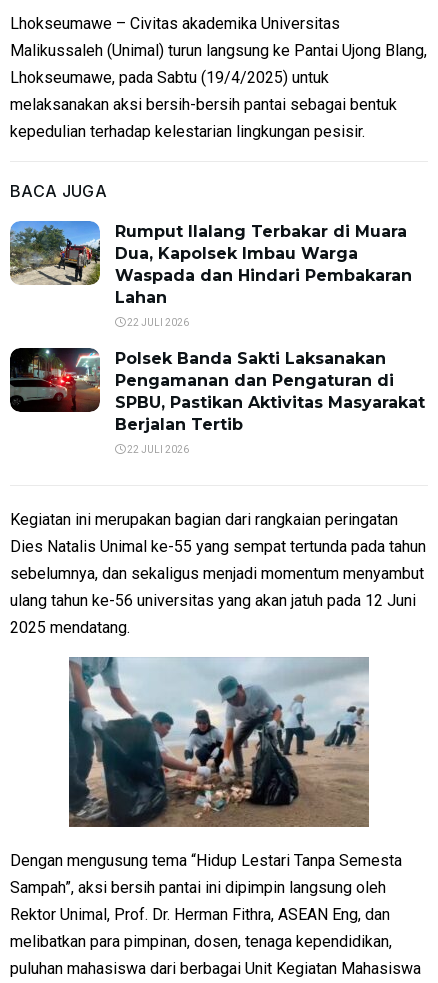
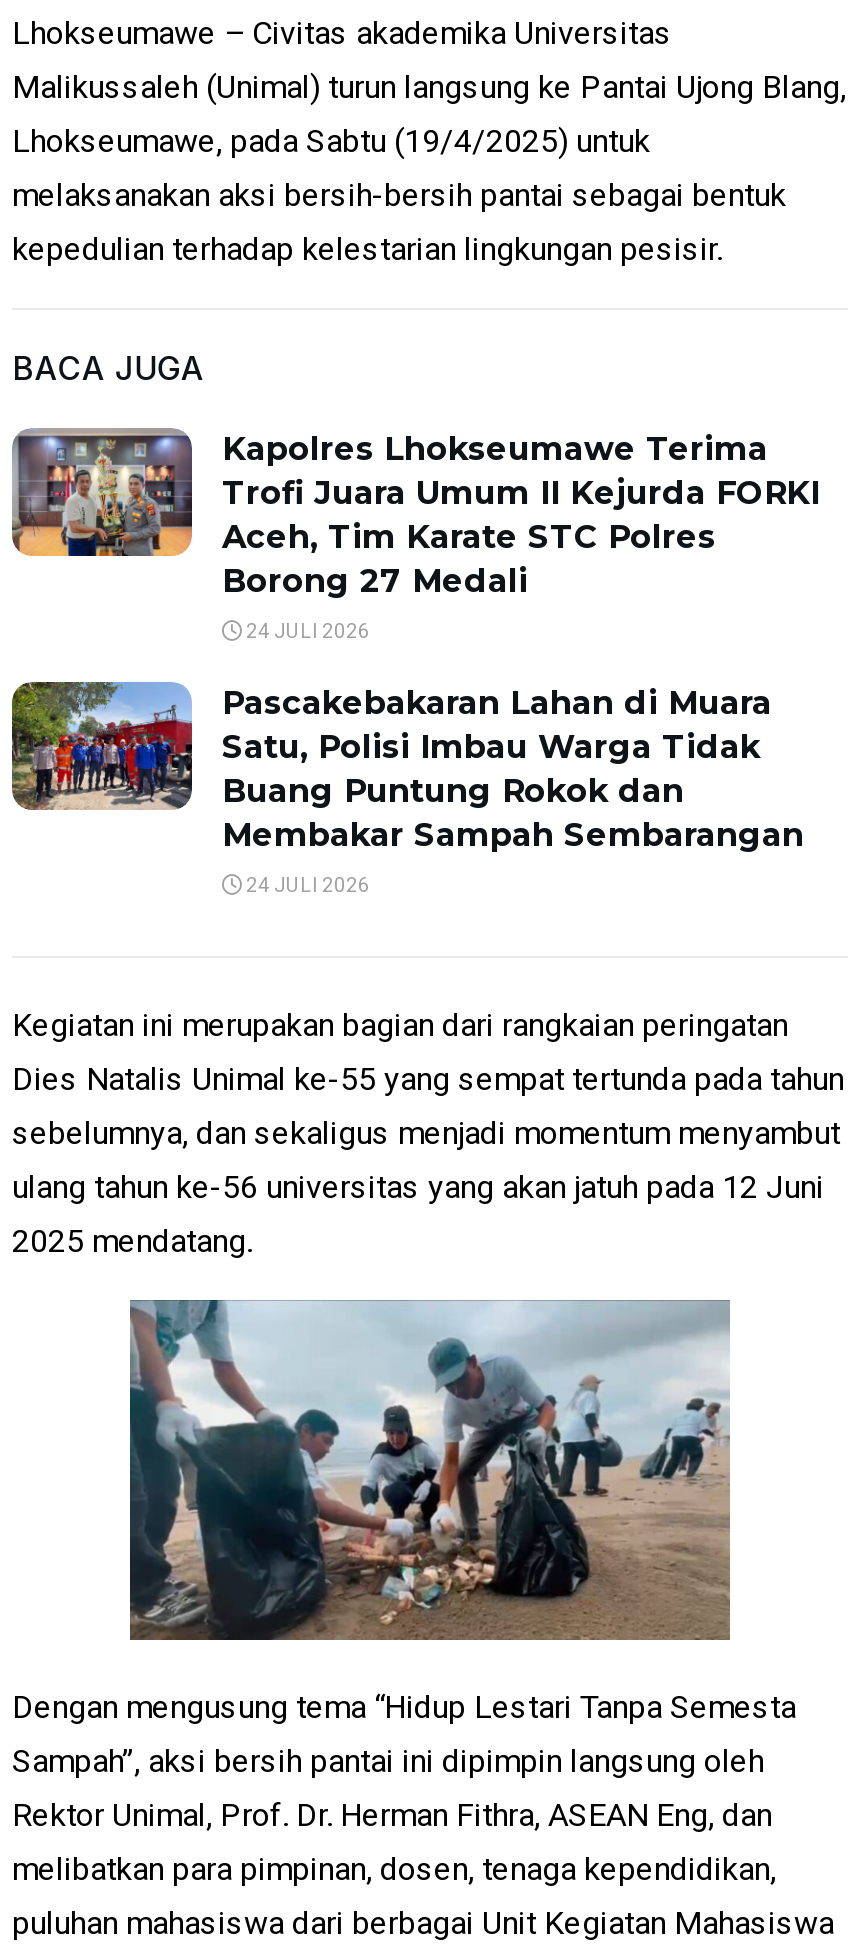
[10,221,412,307] [image] | Rumput Ilalang Terbakar di Muara | Dua, Kapolsek Imbau Warga | Waspada dan Hindari Pembakaran | Lahan -> [12,428,820,600] [image] | Kapolres Lhokseumawe Terima | Trofi Juara Umum II Kejurda FORKI | Aceh, Tim Karate STC Polres | Borong 27 Medali
[125,317,189,328] 22 JULI 2026 -> [242,620,370,642] 24 JULI 2026
[9,347,425,434] [image] | Polsek Banda Sakti Laksanakan | Pengamanan dan Pengaturan di | SPBU, Pastikan Aktivitas Masyarakat | Berjalan Tertib -> [10,680,804,854] [image] | Pascakebakaran Lahan di Muara | Satu, Polisi Imbau Warga Tidak | Buang Puntung Rokok dan | Membakar Sampah Sembarangan
[125,444,189,455] 22 JULI 2026 -> [242,874,370,896] 24 JULI 2026

